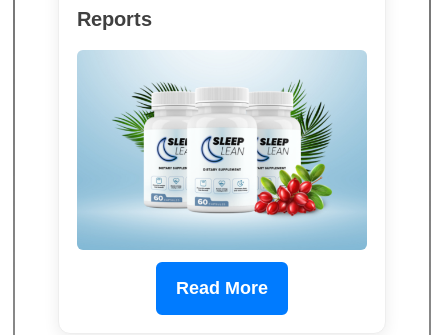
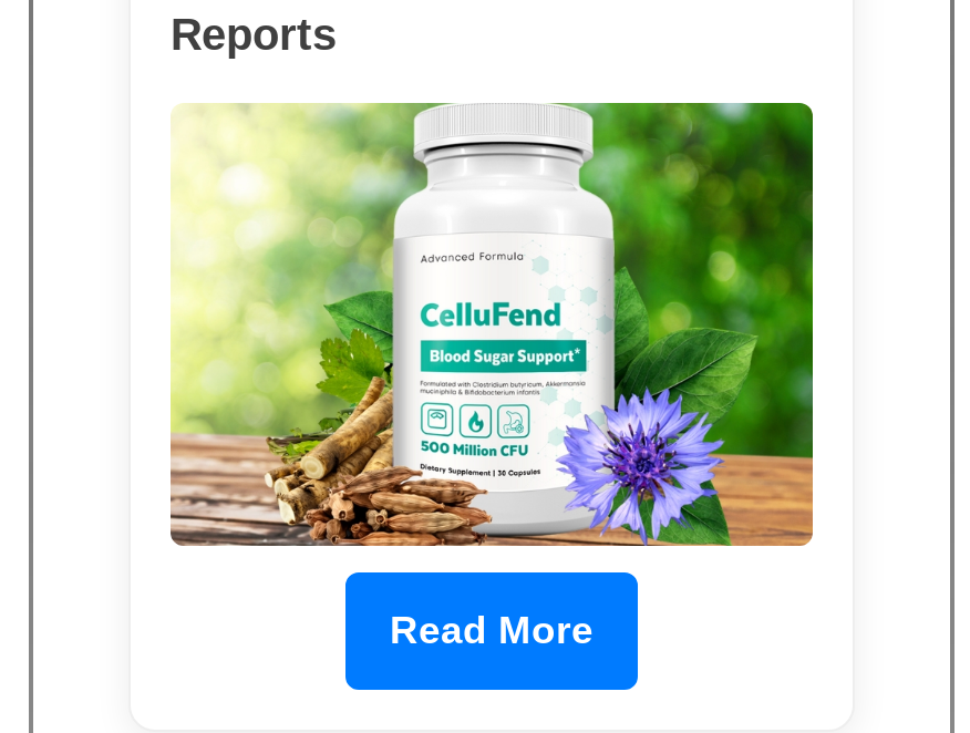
[77,50,368,250] [image] -> [168,100,815,547] [image]

